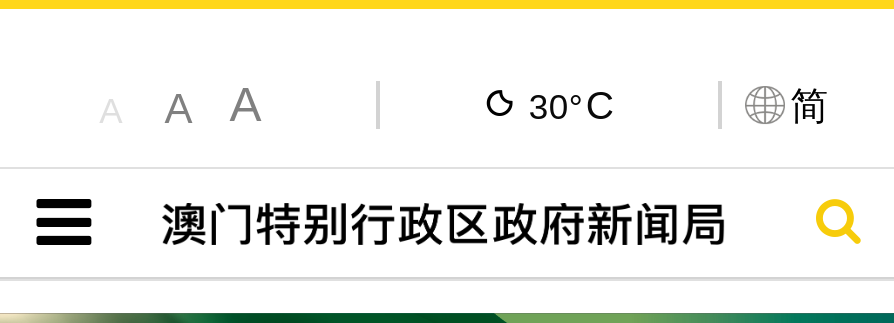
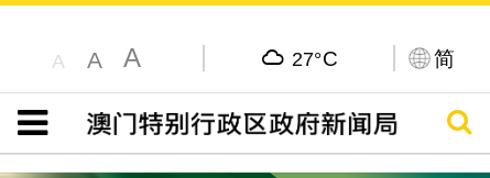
[529,82,614,126] 30° C -> [291,46,338,70] 27° C

